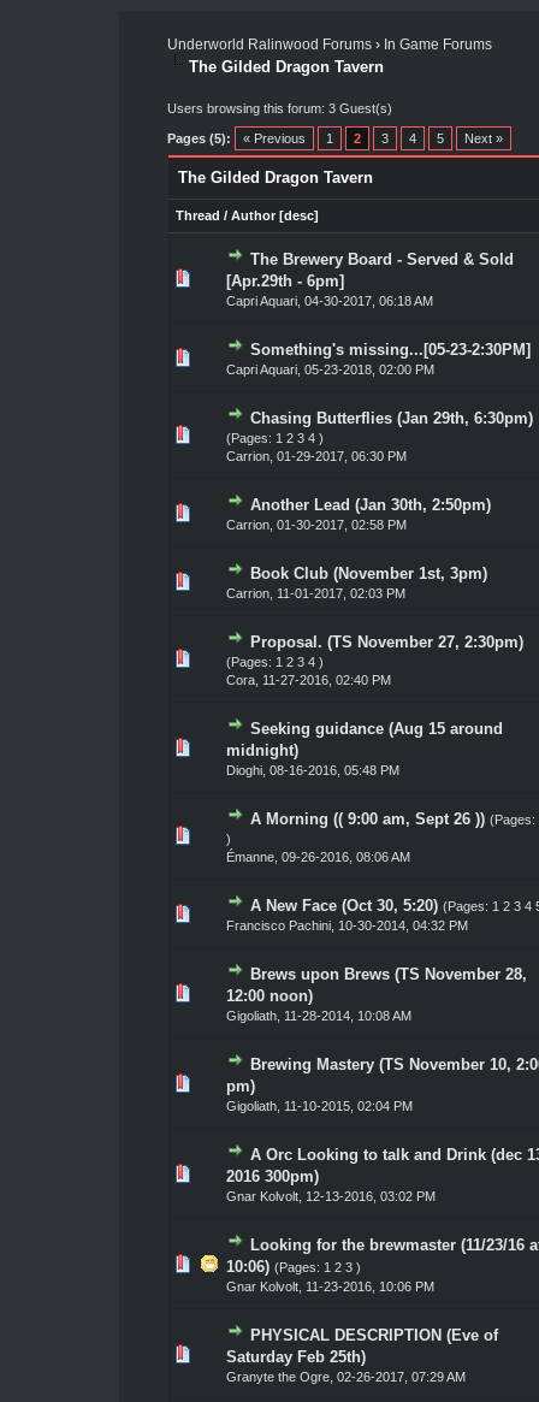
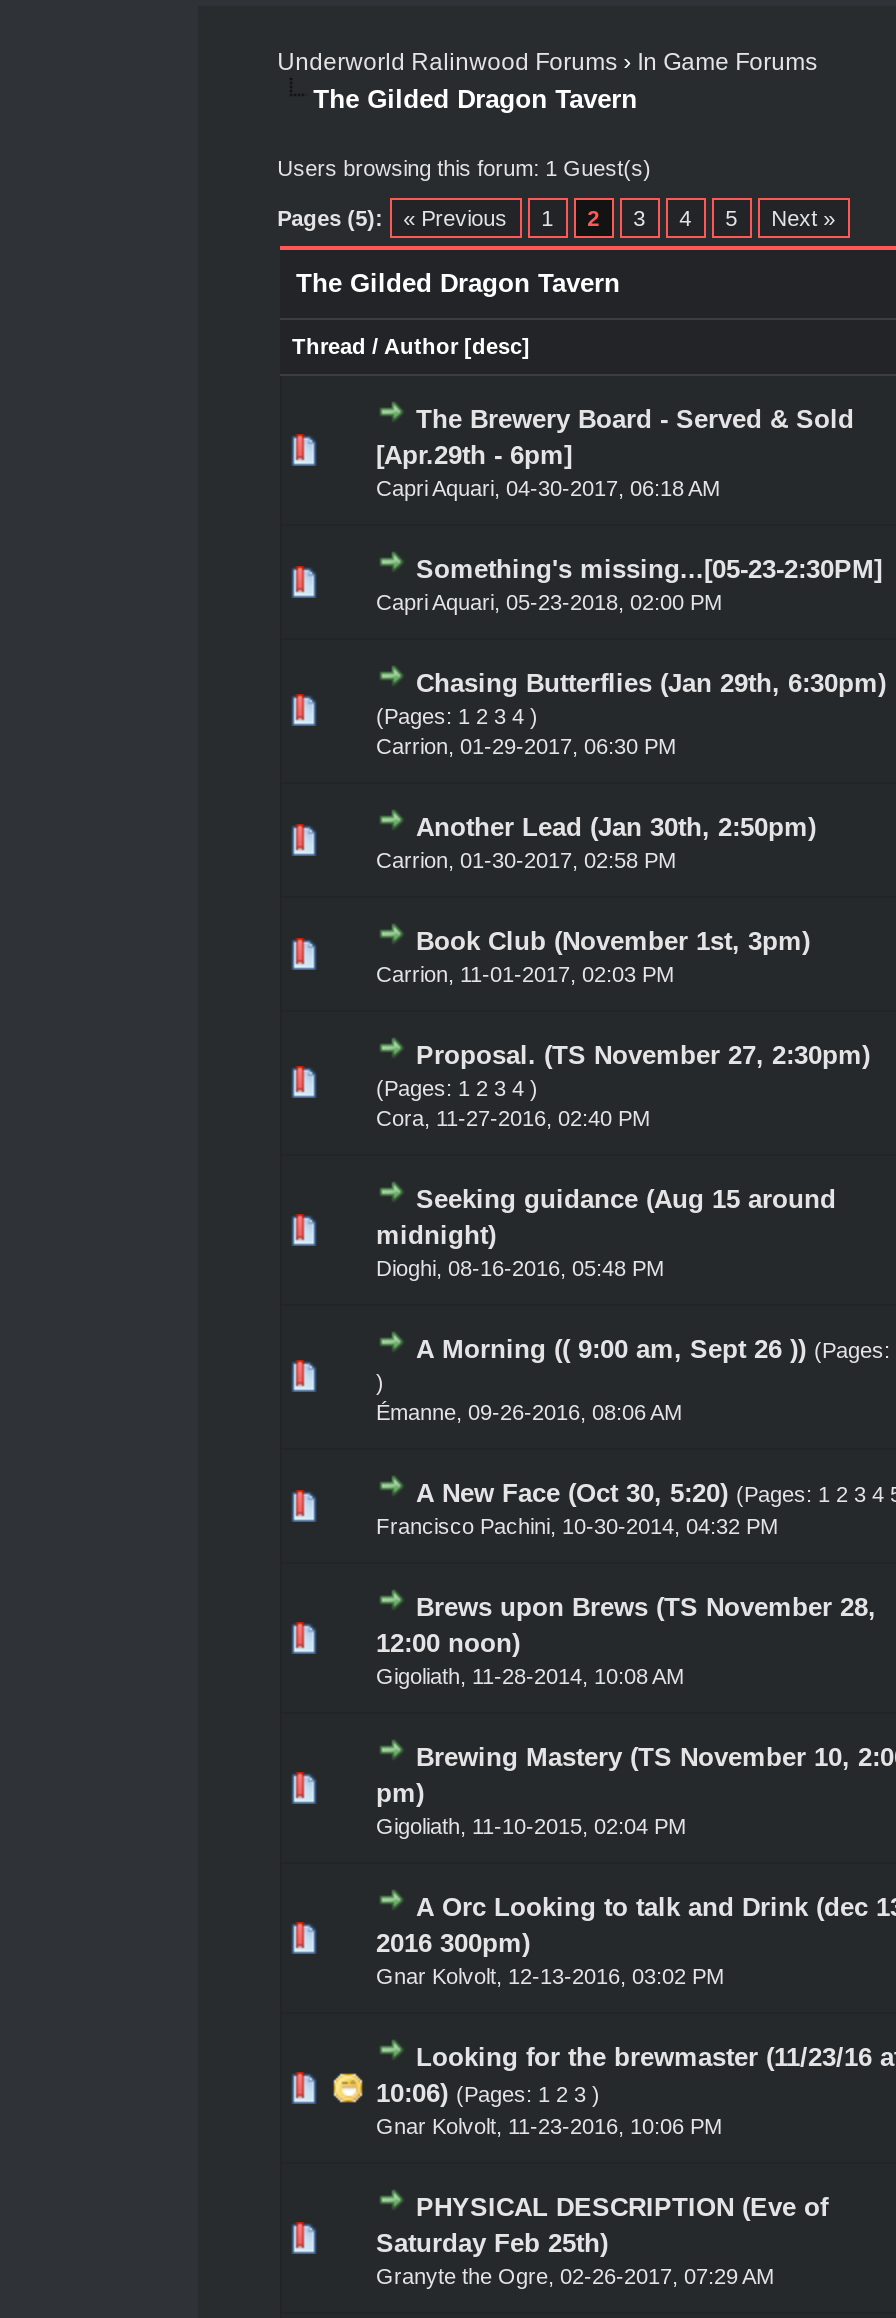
[167,101,392,116] Users browsing this forum: 3 Guest(s) -> [277,156,651,180] Users browsing this forum: 1 Guest(s)

